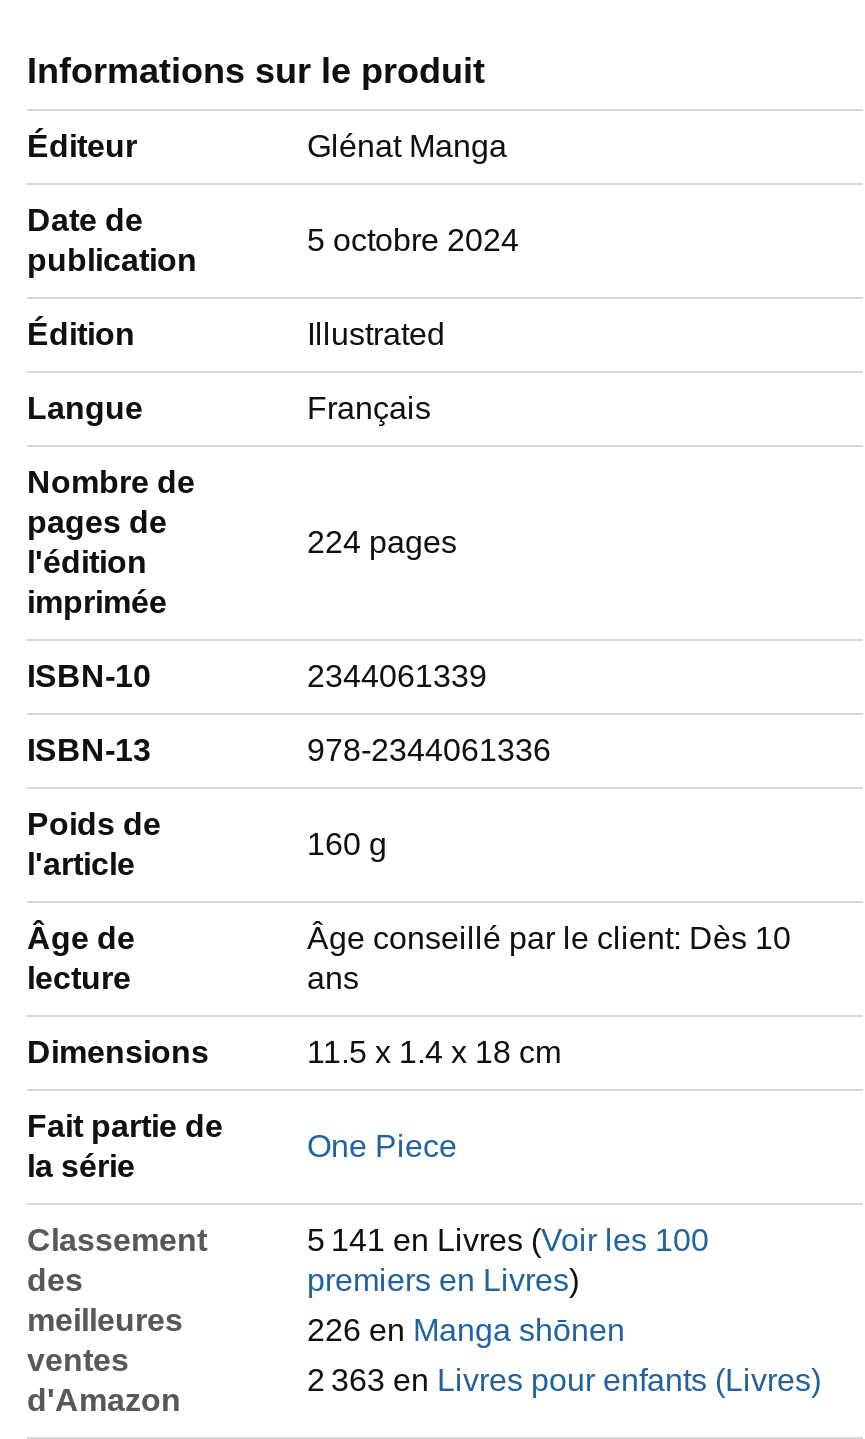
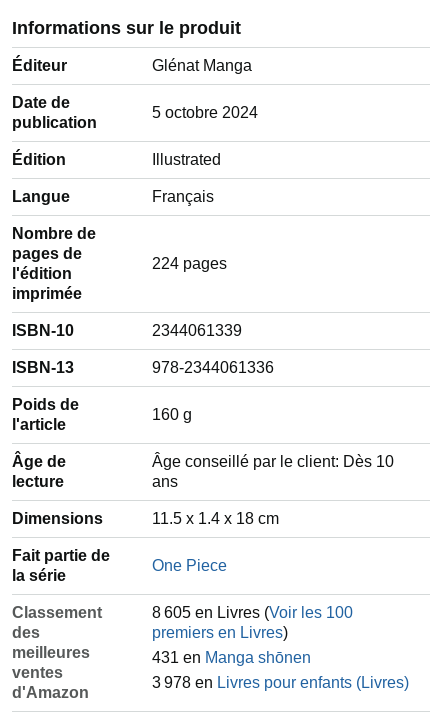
[307,1223,709,1257] 5 141 en Livres (Voir les 100 -> [152,604,353,621] 8 605 en Livres (Voir les 100
[307,1313,625,1347] 226 en Manga shōnen -> [152,649,311,666] 431 en Manga shōnen
[307,1363,821,1397] 2 363 en Livres pour enfants (Livres) -> [152,674,409,691] 3 978 en Livres pour enfants (Livres)

